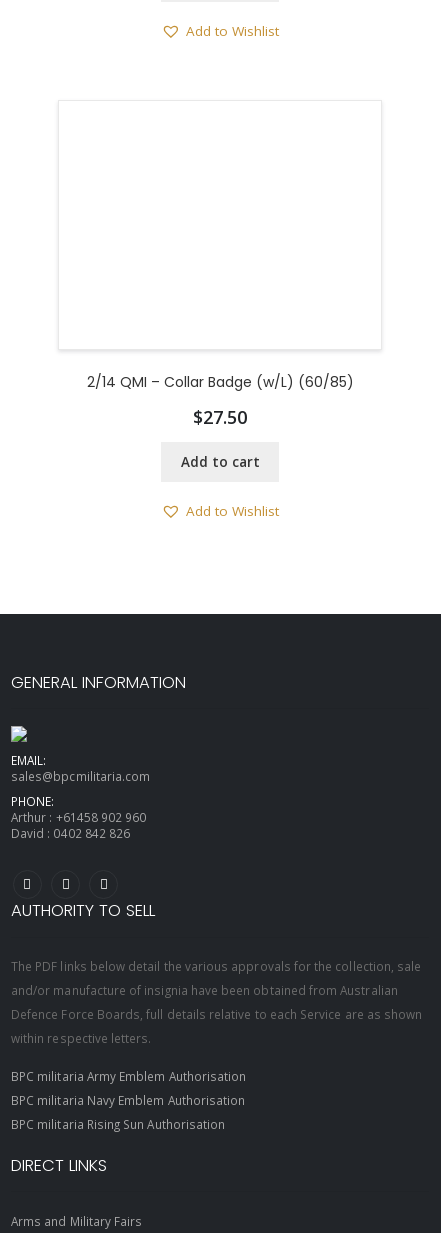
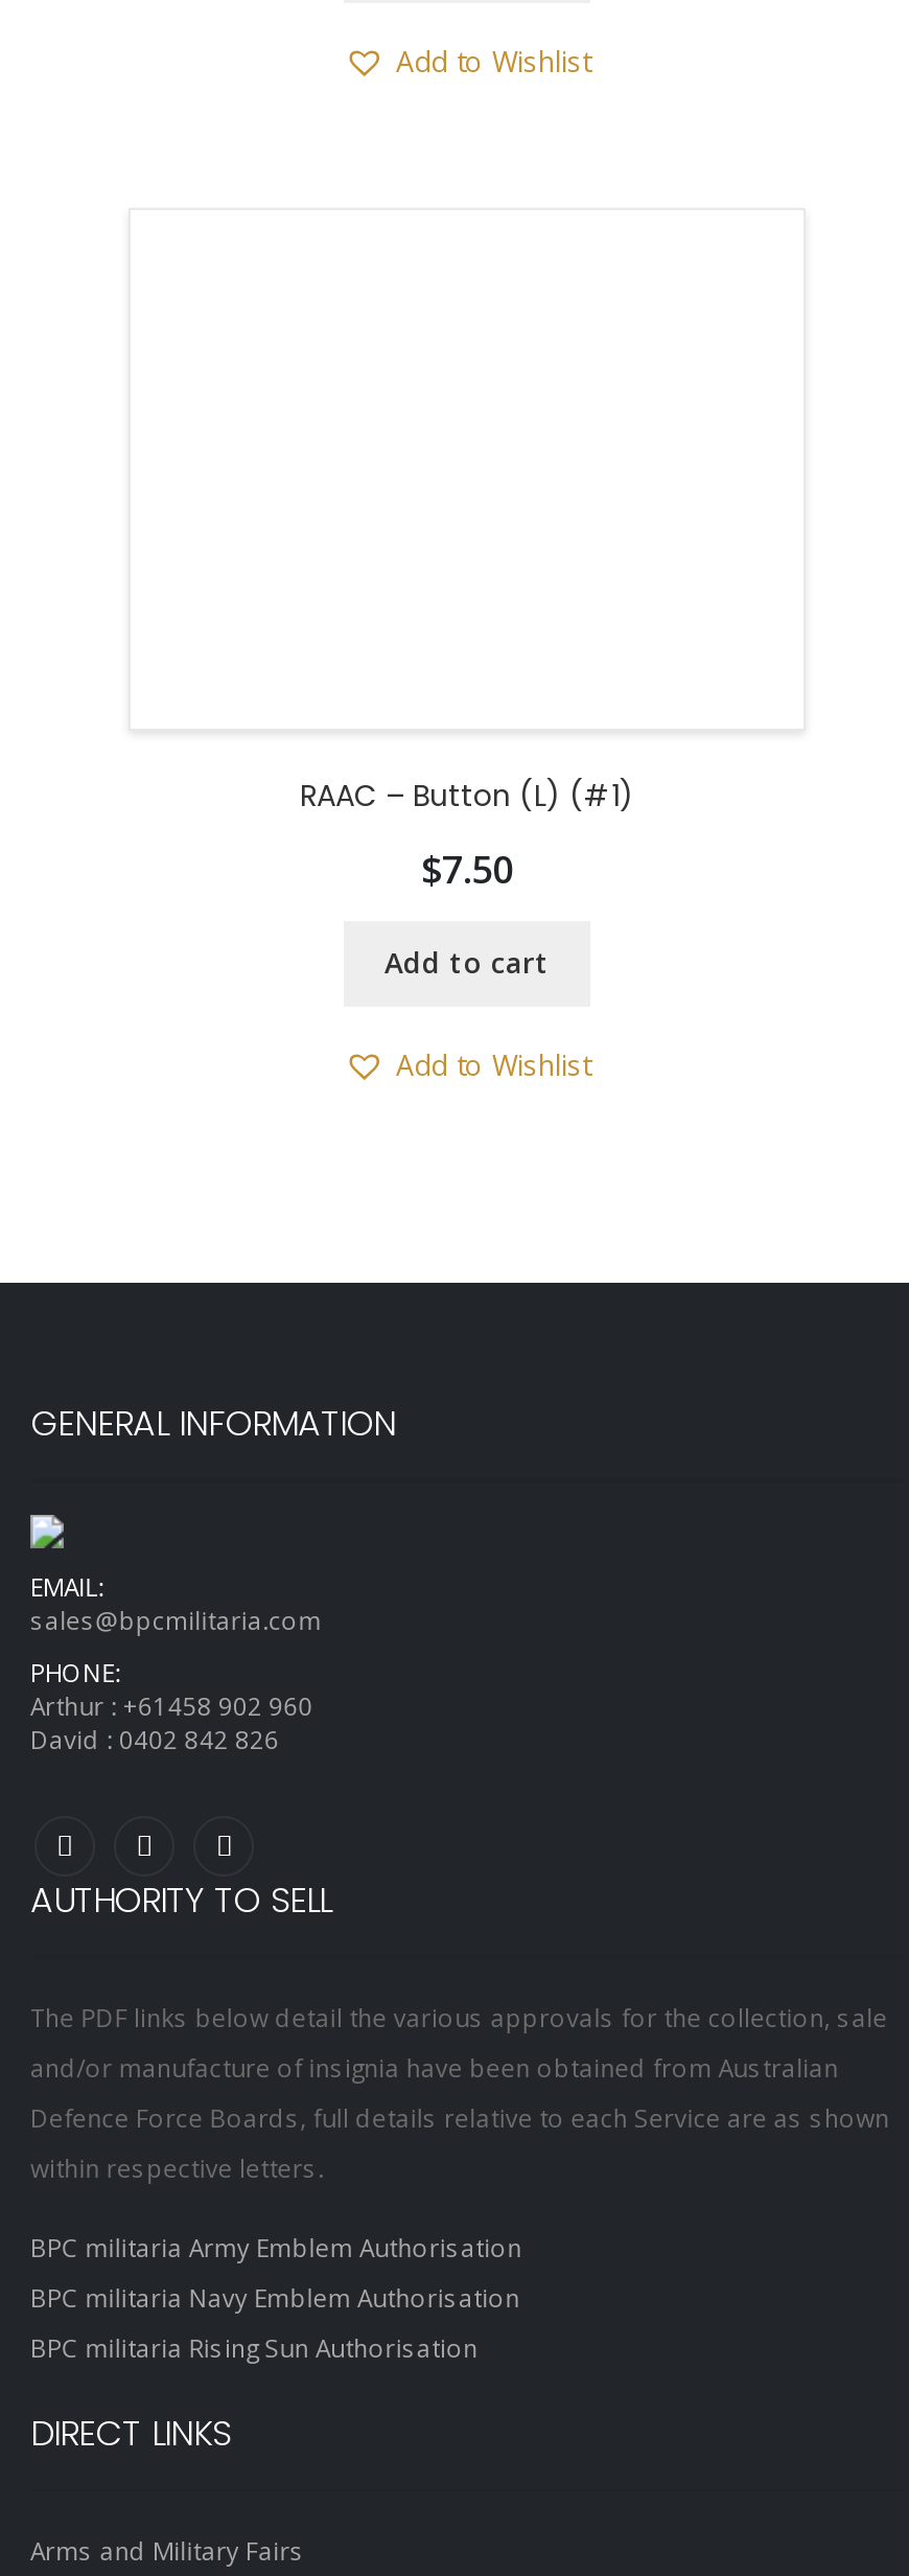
[86,372,353,392] 2/14 QMI – Collar Badge (w/L) (60/85) -> [300,776,634,818] RAAC – Button (L) (#1)
[193,405,247,429] $27.50 -> [421,844,513,894] $7.50

